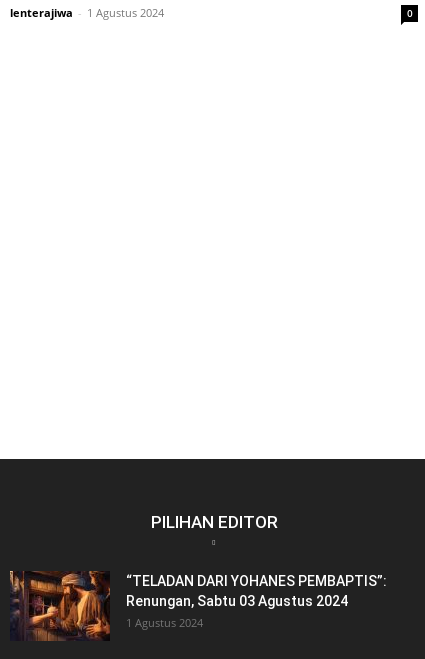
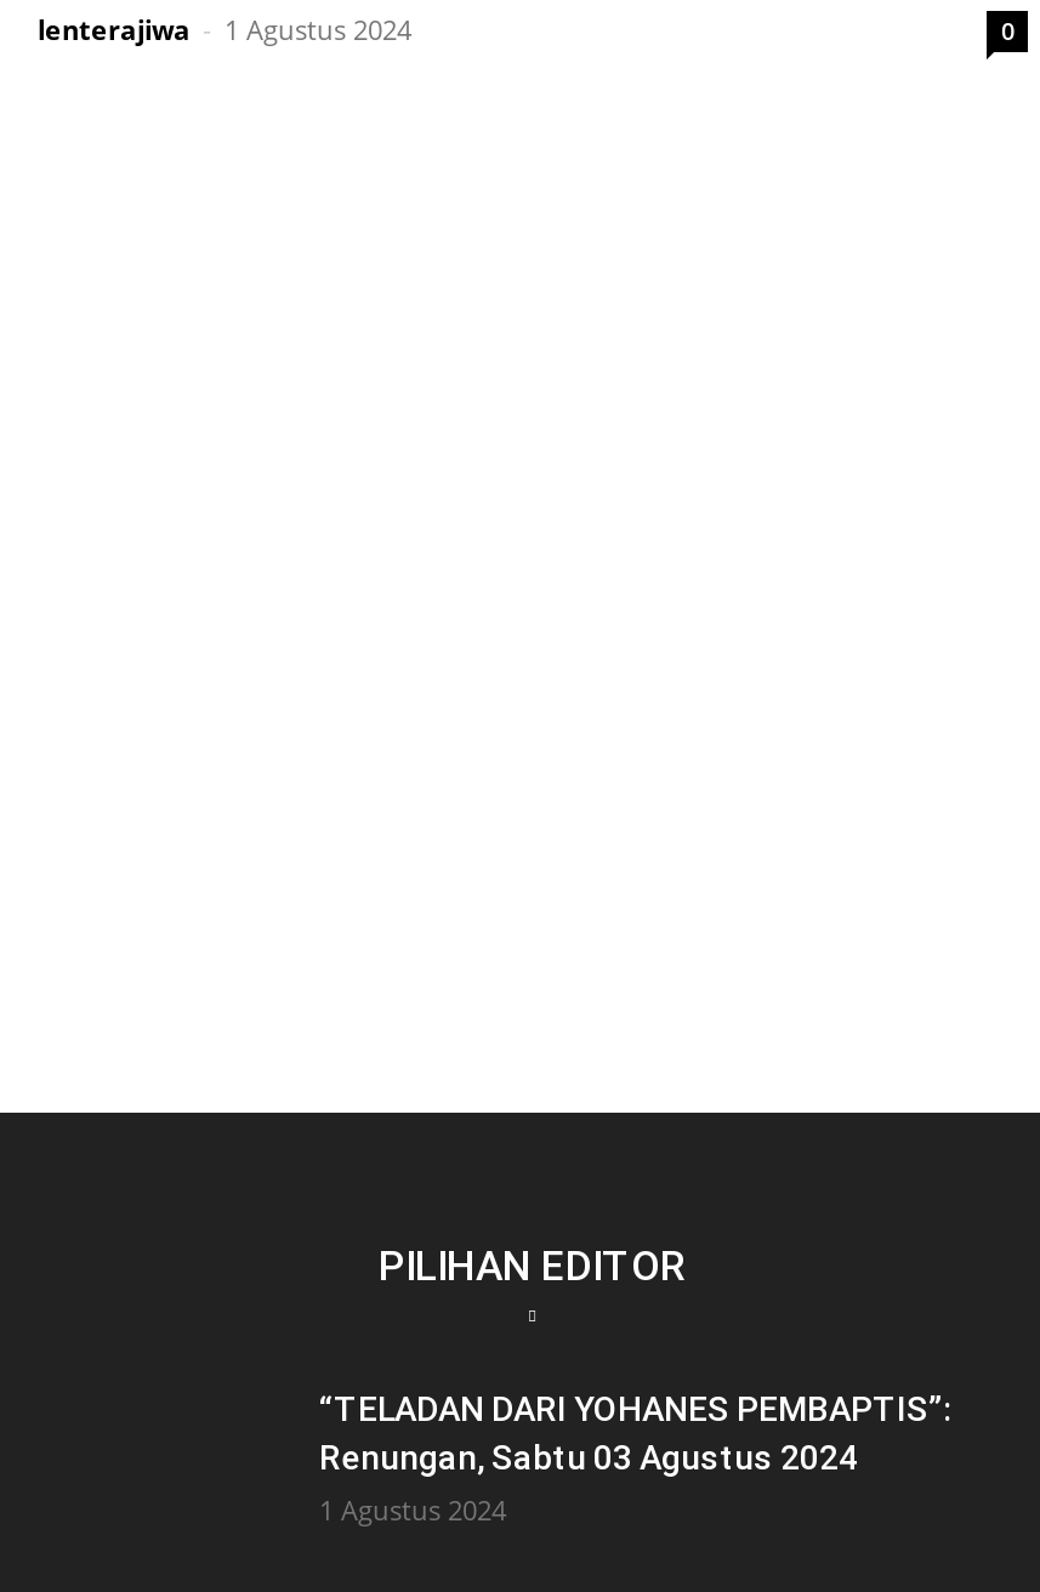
[9,570,111,641] [image] -> none

